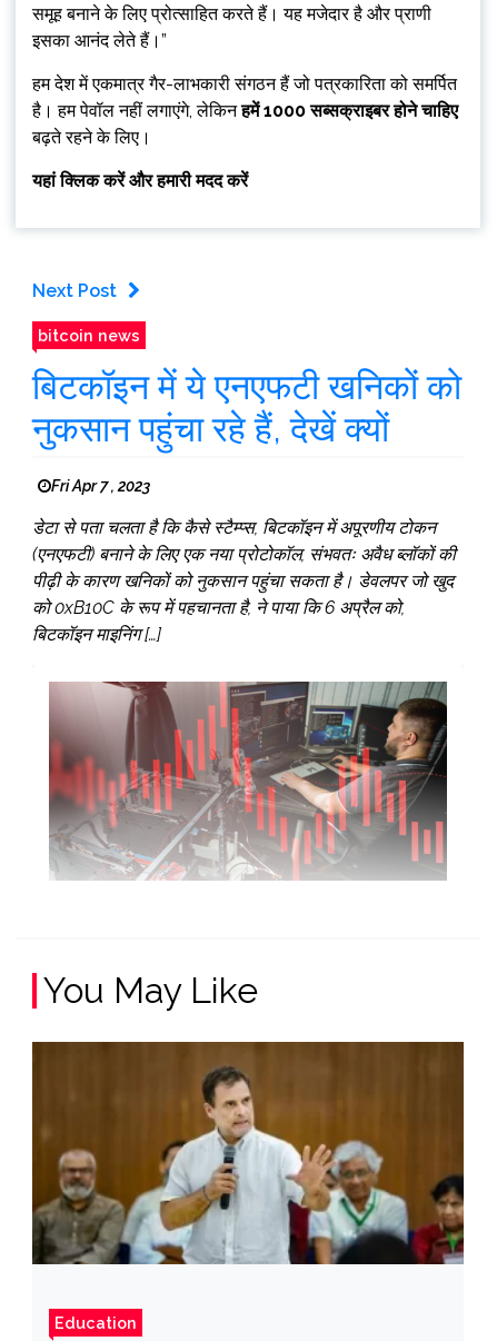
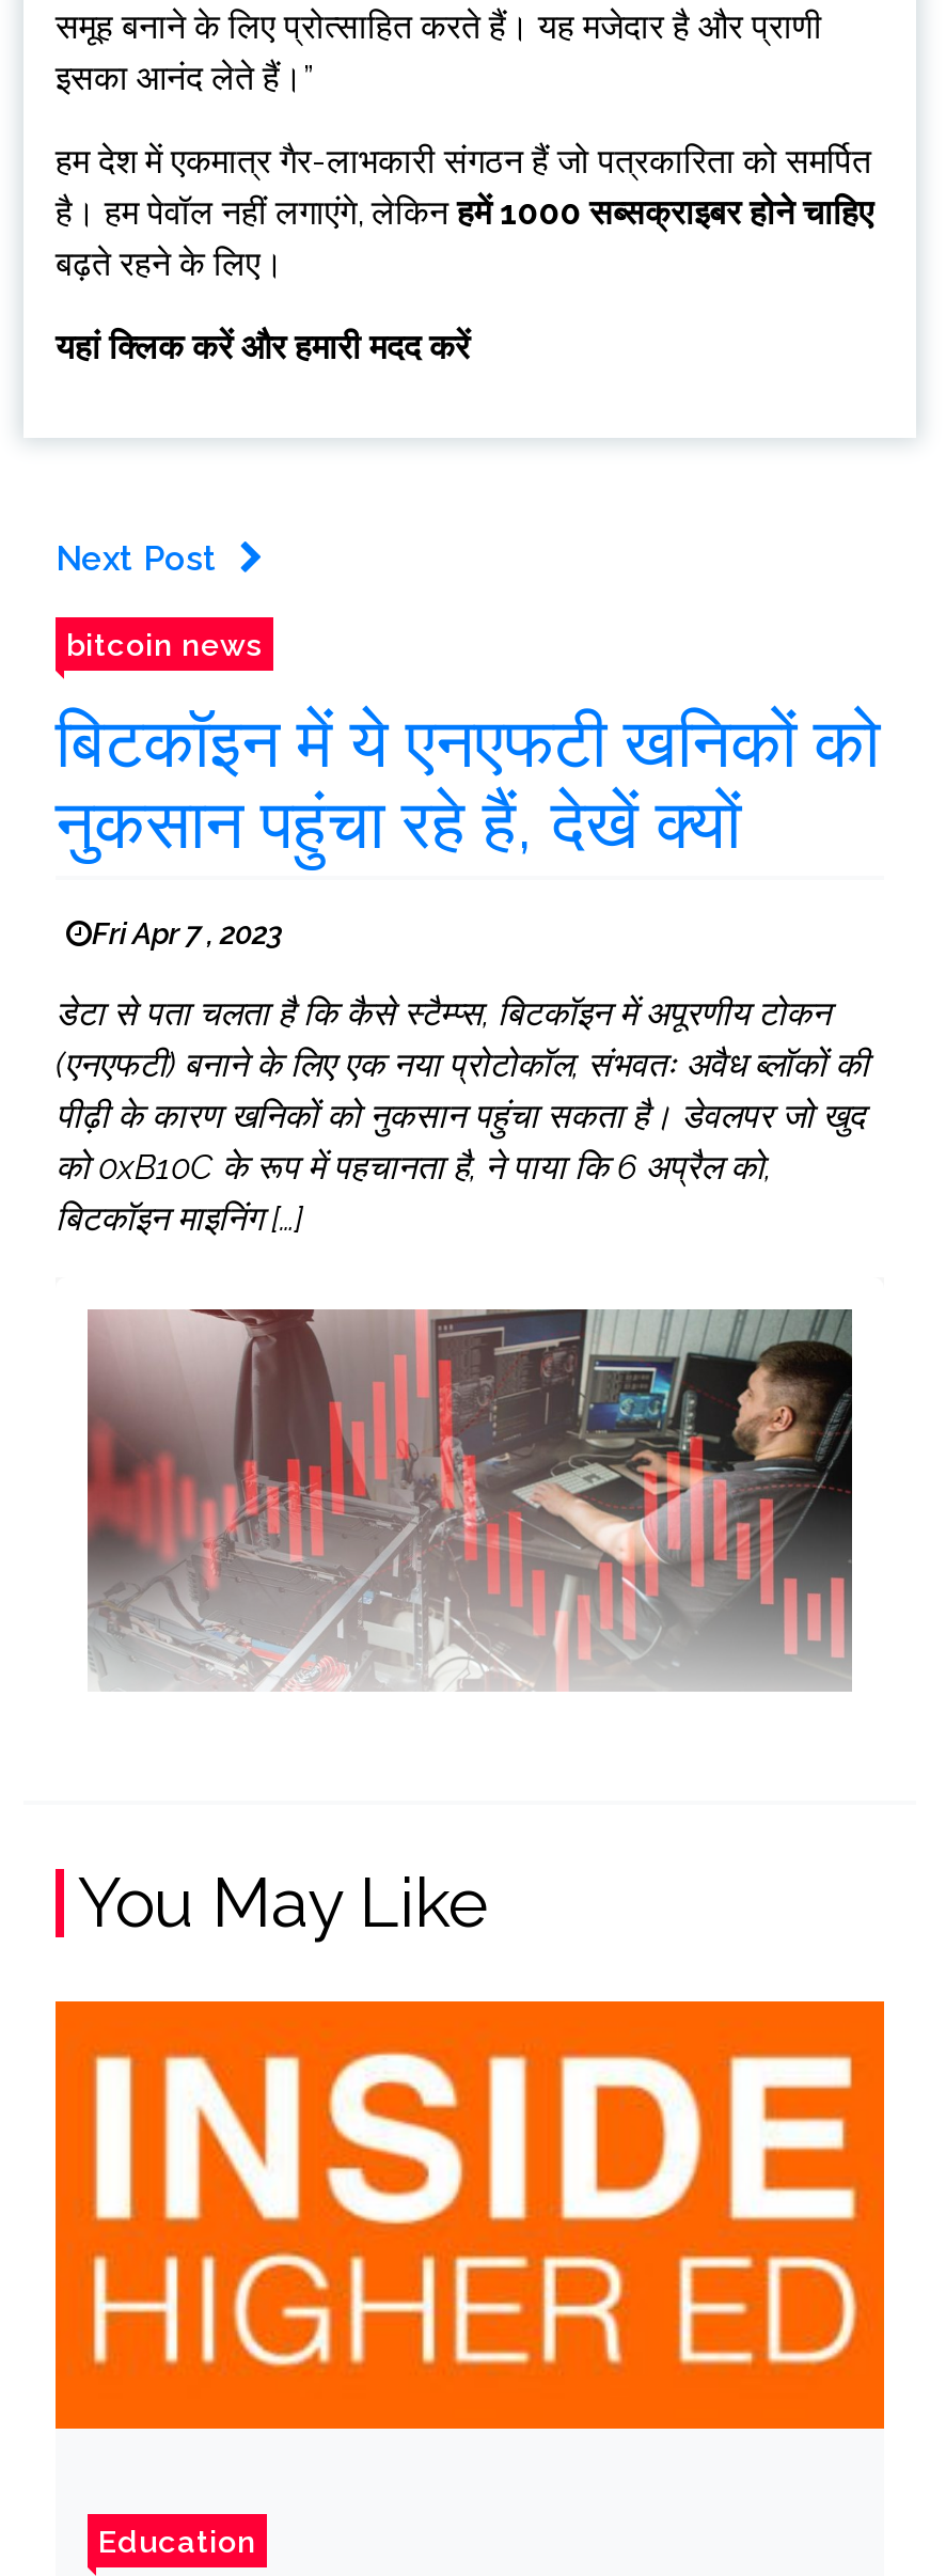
[31,1041,465,1265] [image] -> [53,1999,886,2431] [image]

